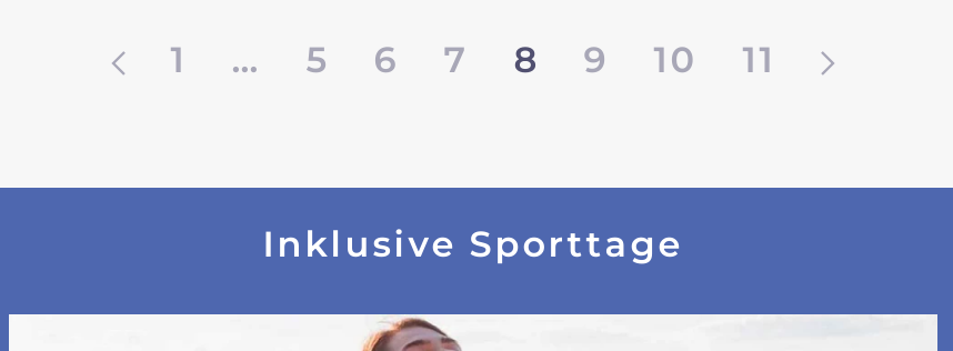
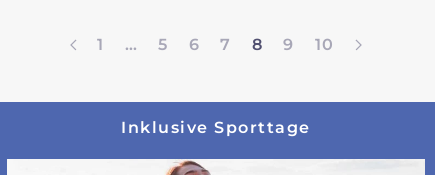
[742,39,776,81] 11 -> none

